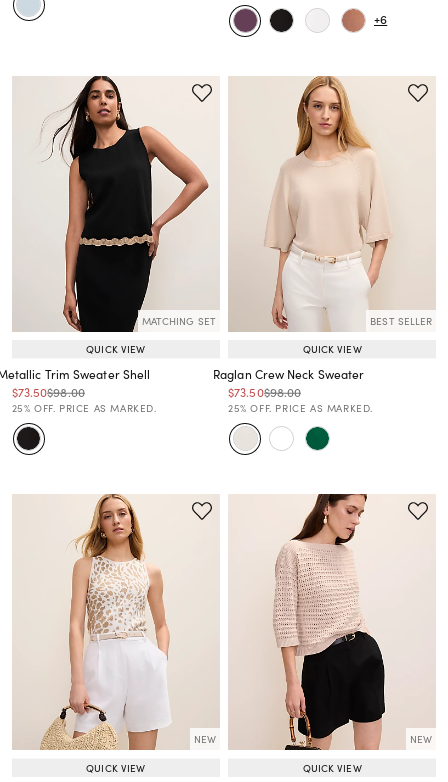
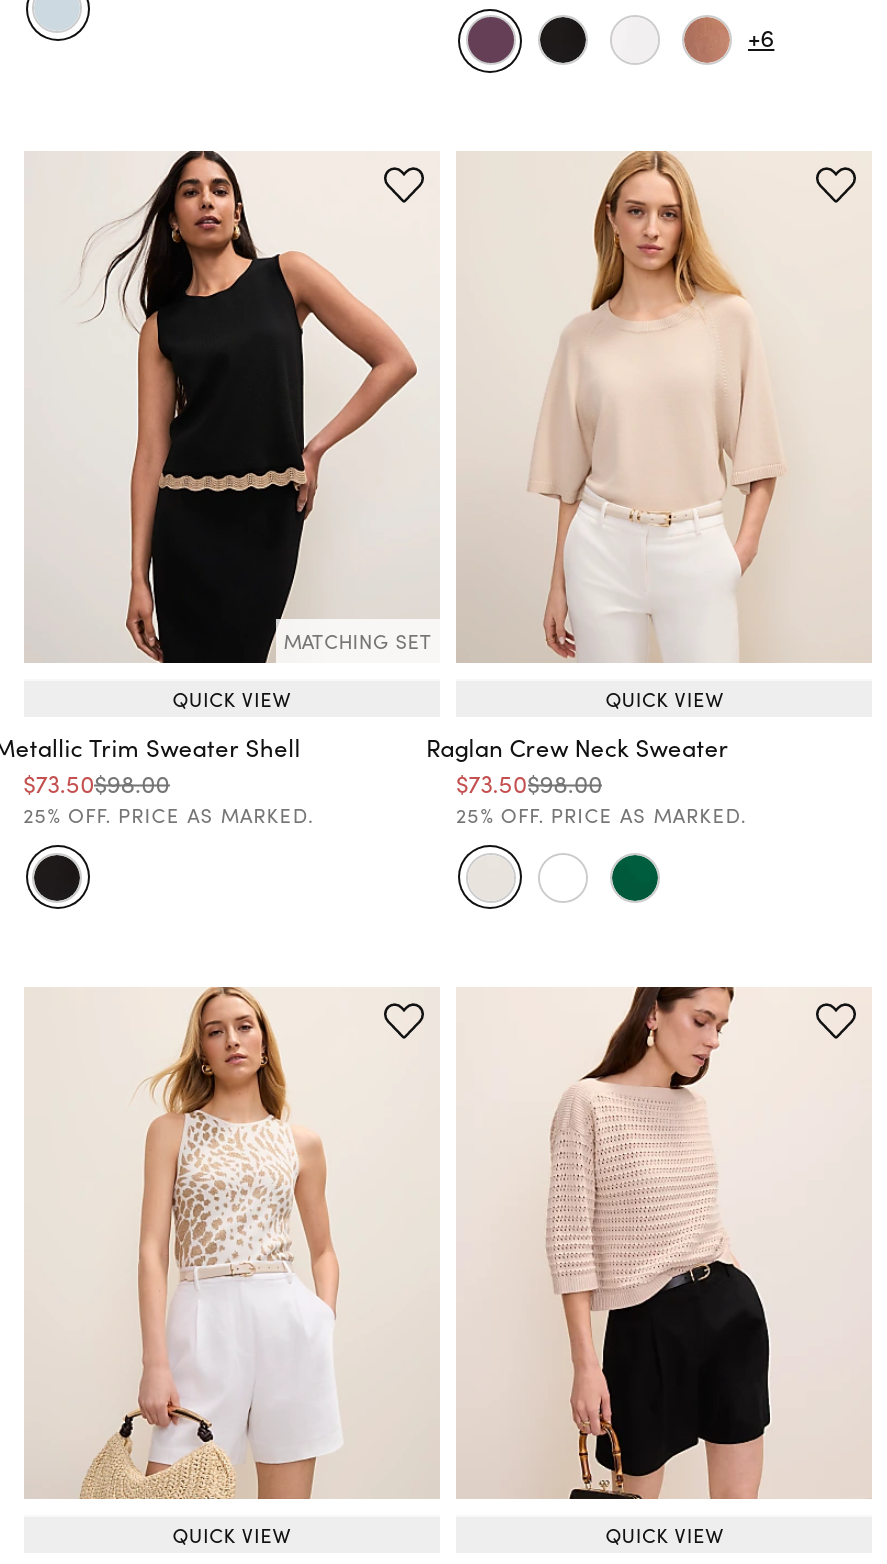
[370,314,432,328] BEST SELLER -> none
[194,732,216,746] NEW -> none
[410,732,432,746] NEW -> none

